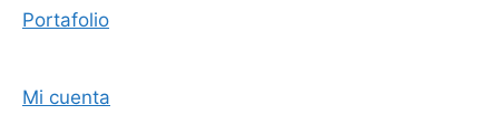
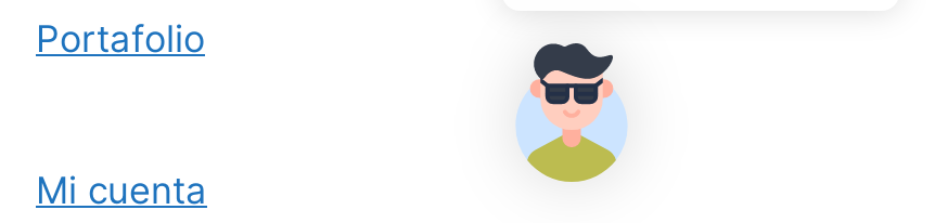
none -> [515,41,628,184] [image]

